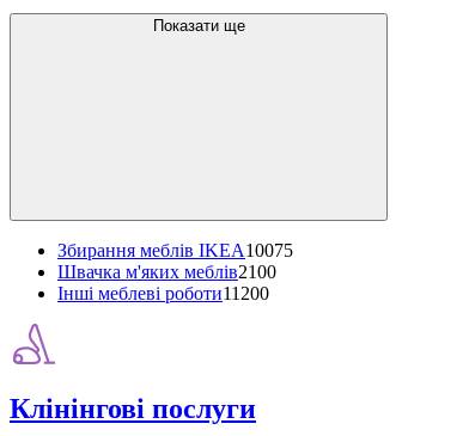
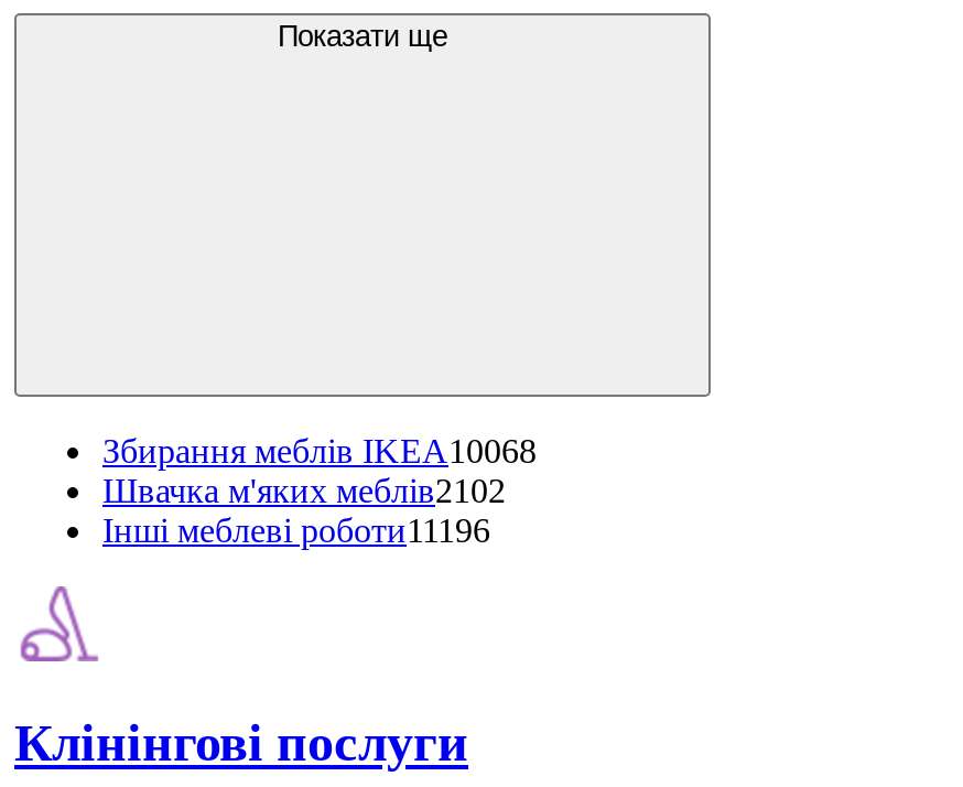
[57,240,293,260] Збирання меблів IKEA 10075 -> [102,432,537,469] Збирання меблів IKEA 10068
[57,261,276,282] Швачка м'яких меблів2100 -> [102,472,506,509] Швачка м'яких меблів2102
[57,283,269,303] Інші меблеві роботи11200 -> [102,511,490,549] Інші меблеві роботи11196

